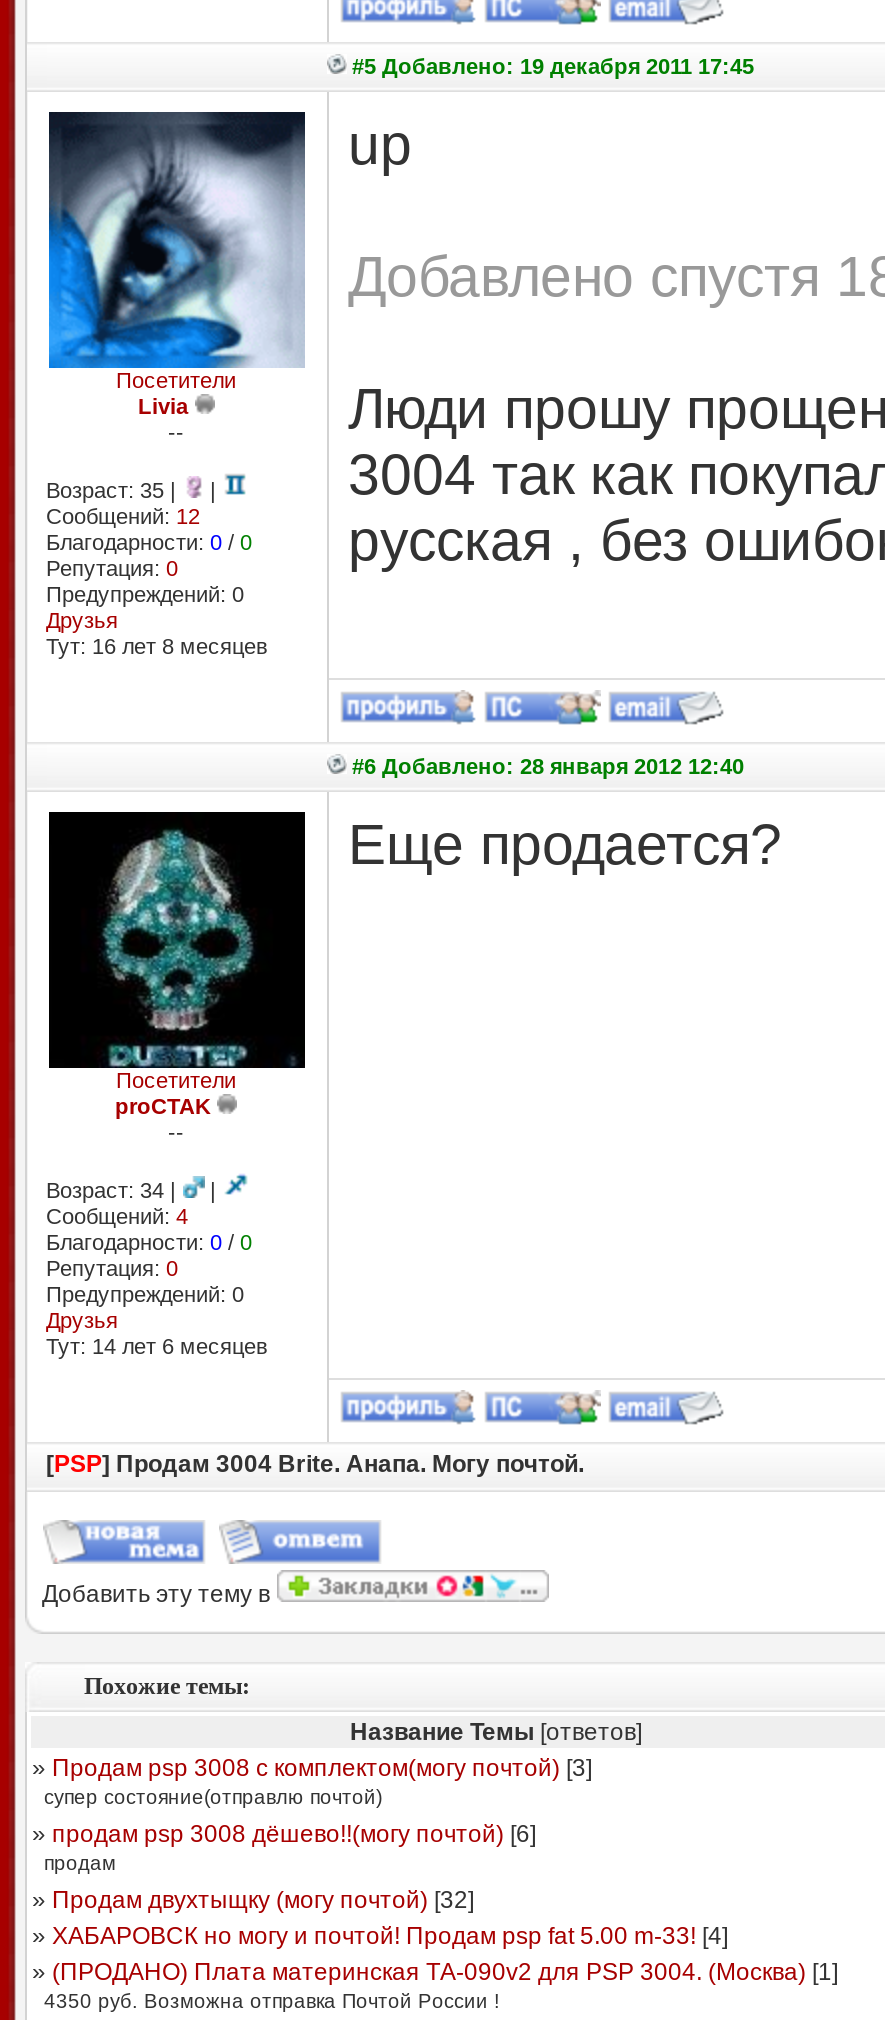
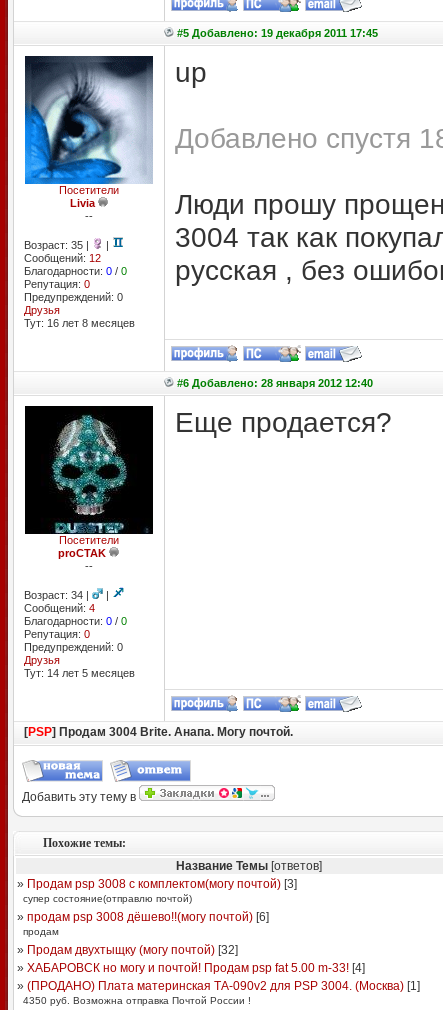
[46,1334,268,1358] Тут: 14 лет 6 месяцев -> [23,667,134,679] Тут: 14 лет 5 месяцев

